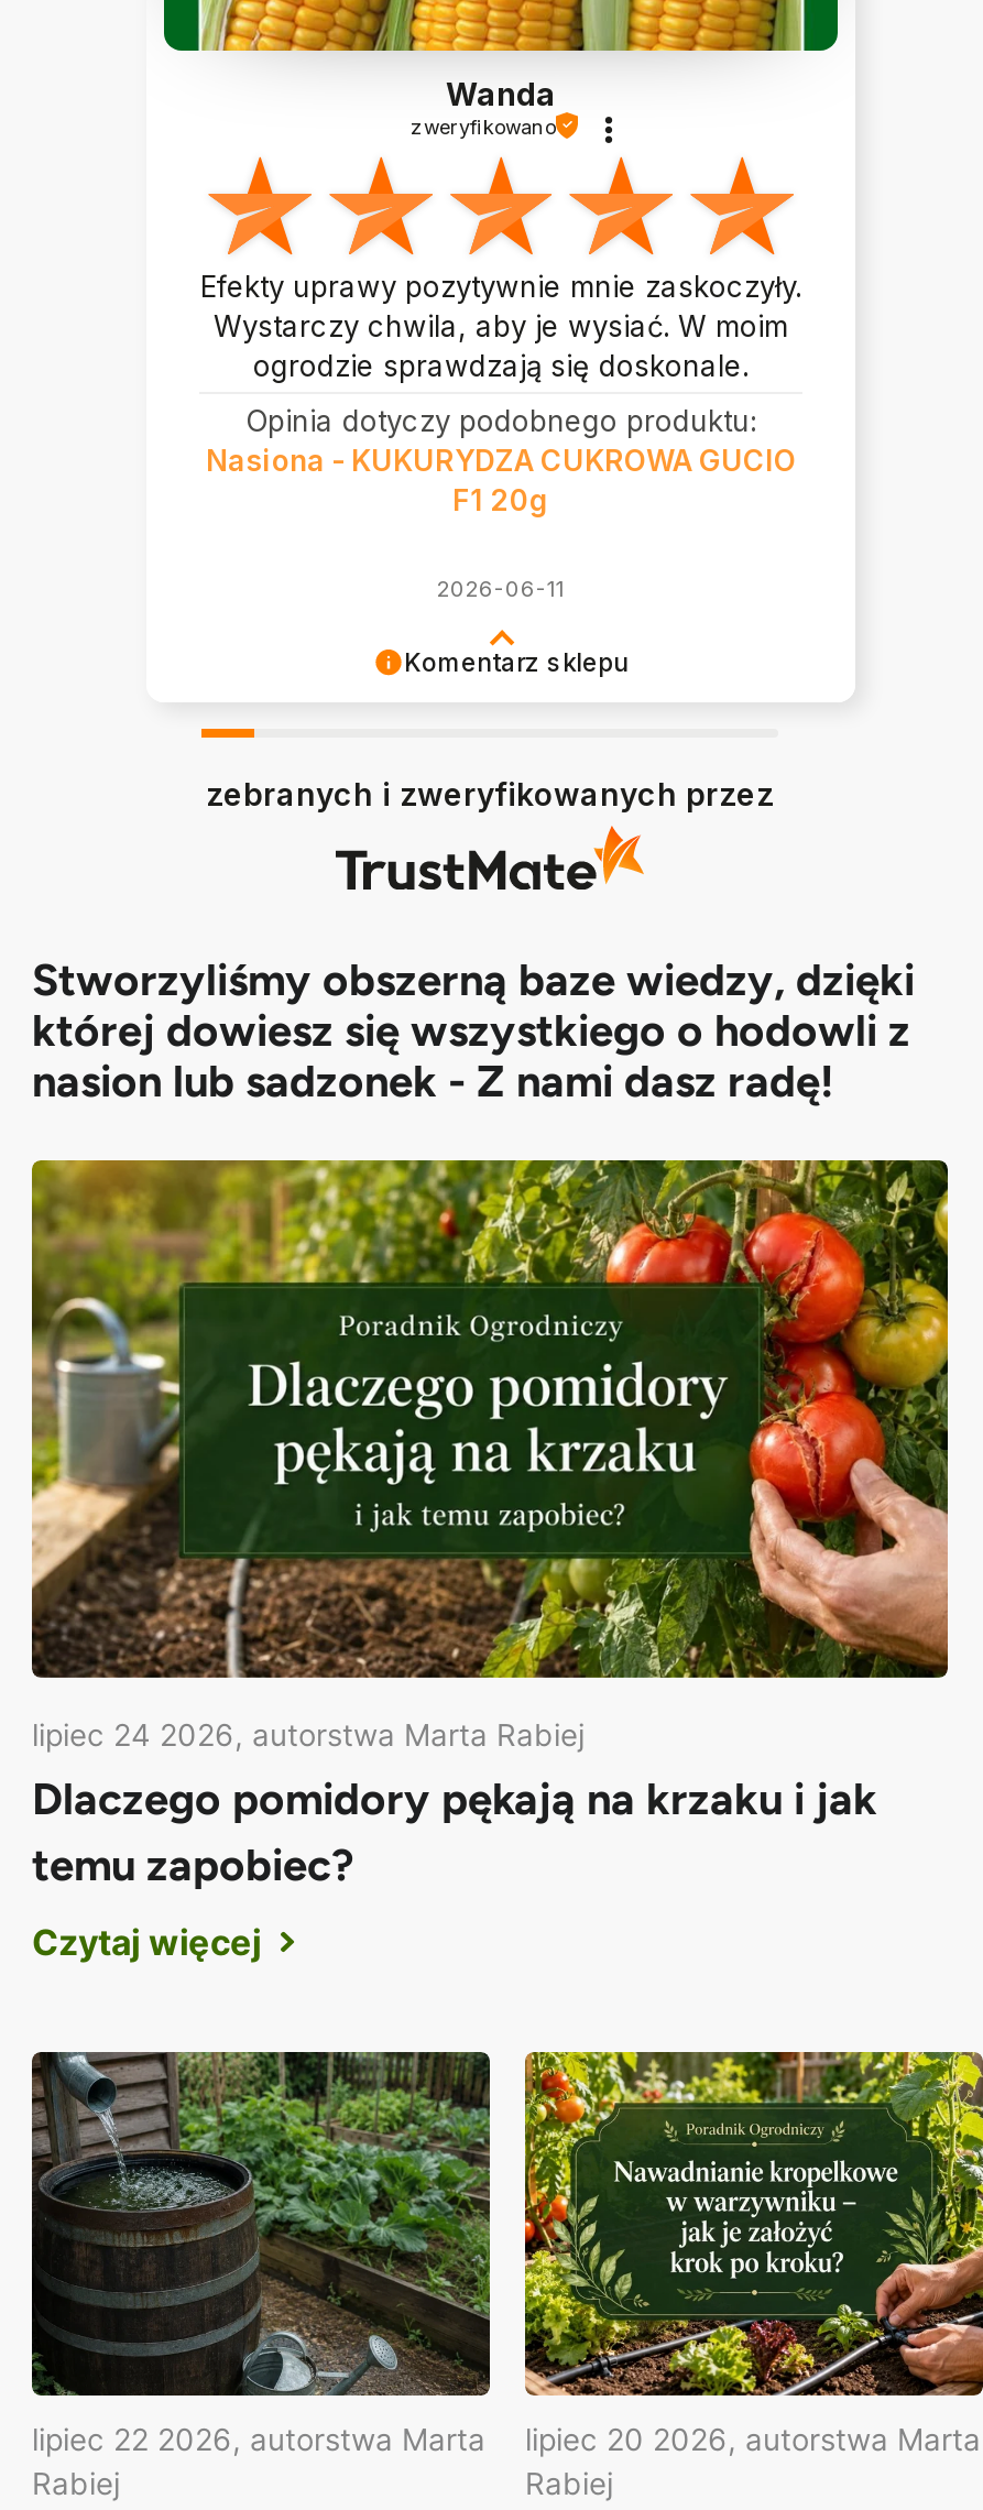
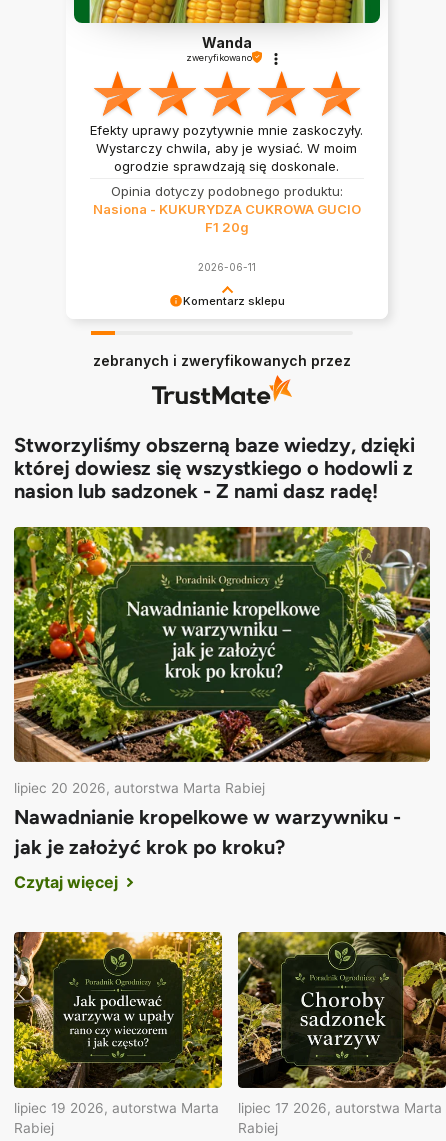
[30,1158,950,1890] [image] | lipiec 24 2026, autorstwa Marta Rabiej | Dlaczego pomidory pękają na krzaku i jak | temu zapobiec? -> [13,526,431,859] [image] | lipiec 20 2026, autorstwa Marta Rabiej | Nawadnianie kropelkowe w warzywniku - | jak je założyć krok po kroku?
[30,2050,492,2456] [image] | lipiec 22 2026, autorstwa Marta -> [13,931,223,1116] [image] | lipiec 19 2026, autorstwa Marta
[523,2050,981,2456] [image] | lipiec 20 2026, autorstwa Marta -> [237,931,443,1116] [image] | lipiec 17 2026, autorstwa Marta

